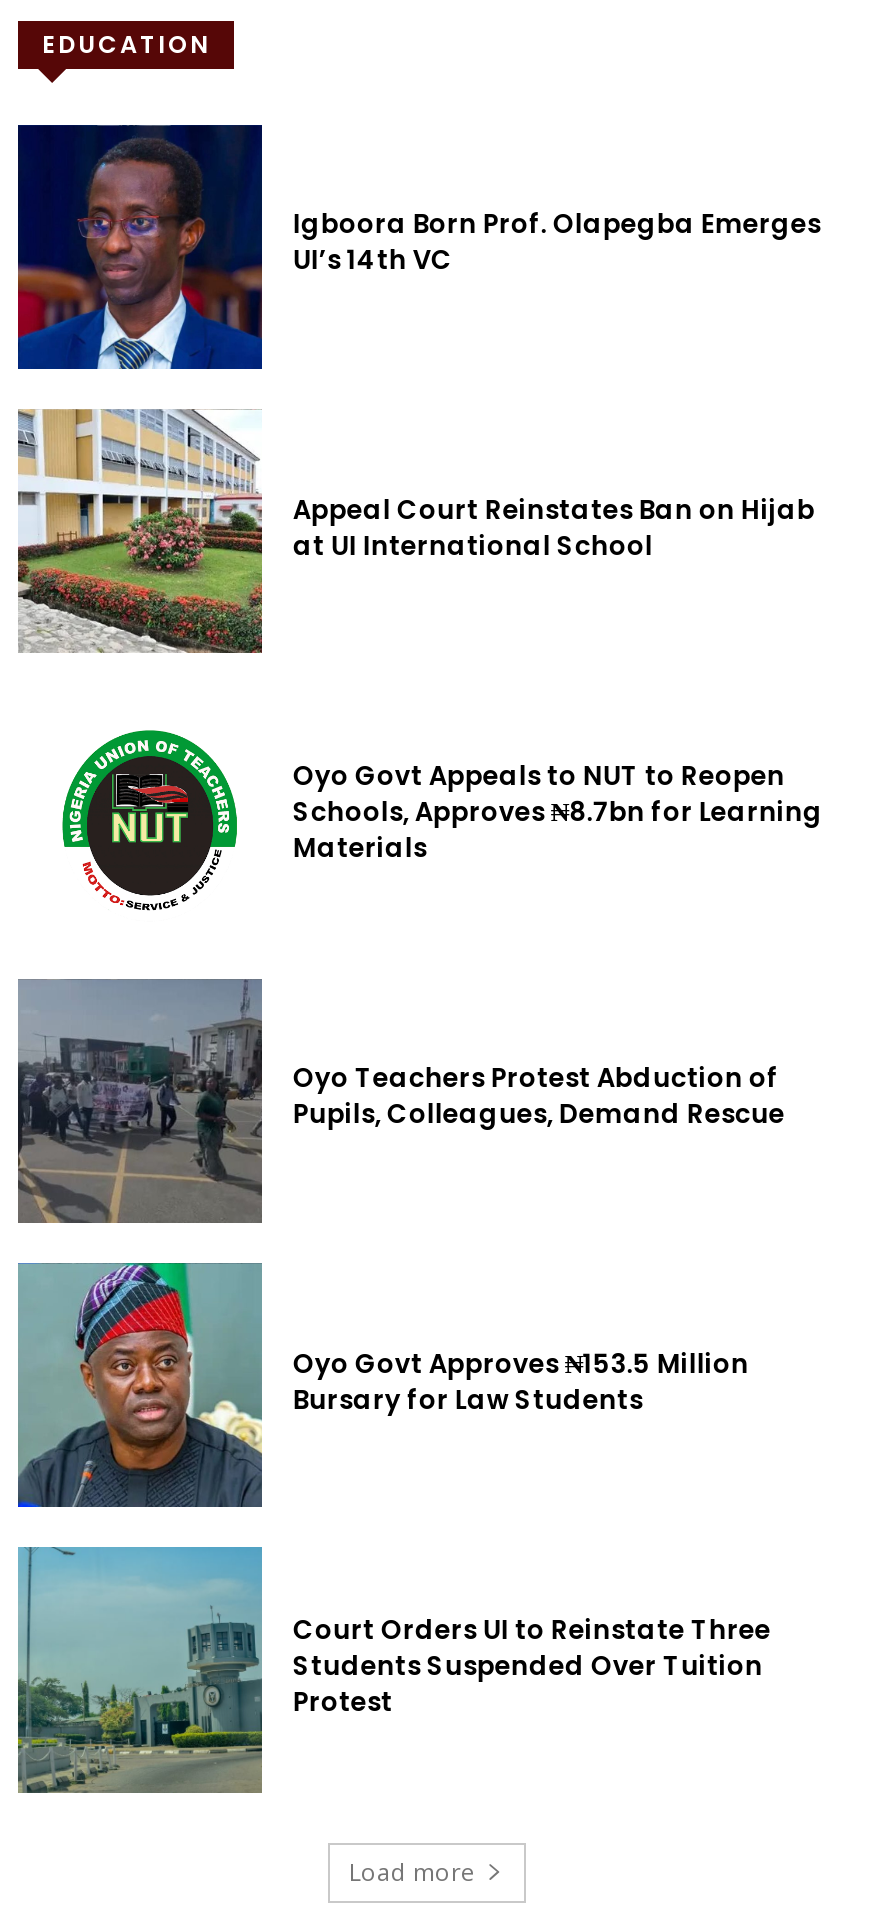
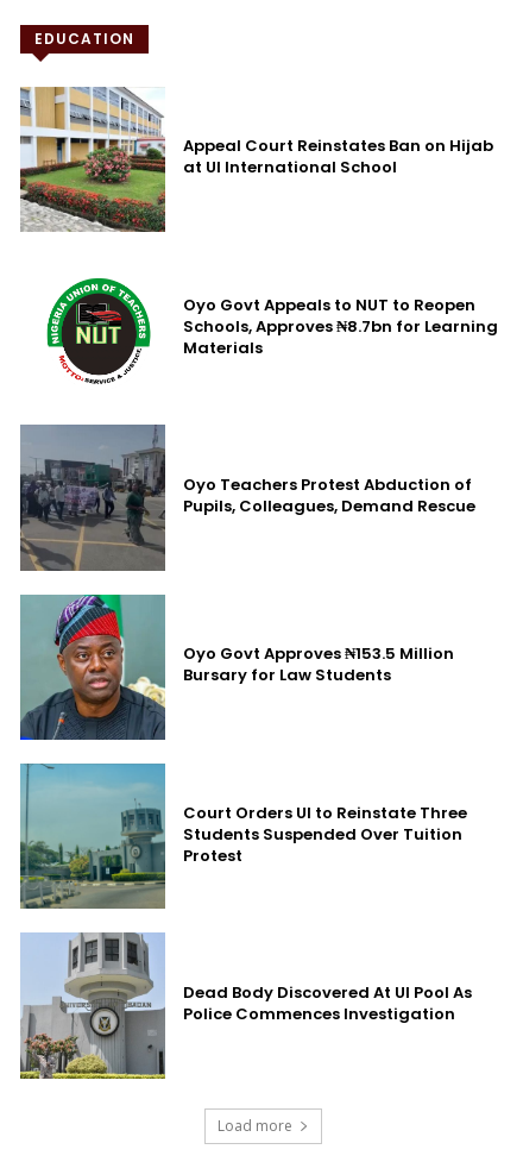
[16,123,821,371] [image] | Igboora Born Prof. Olapegba Emerges | UI’s 14th VC -> none
moved [14,405,823,1721] -> [18,84,499,867]: [image] | Appeal Court Reinstates Ban on Hijab | at UI International School | ... | Students Suspended Over Tuition | Protest
none -> [20,932,472,1079] [image] | Dead Body Discovered At UI Pool As | Police Commences Investigation

